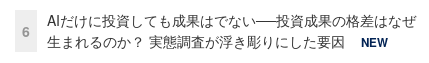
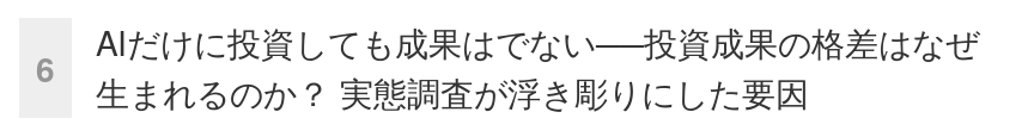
[361,34,388,51] NEW -> none

